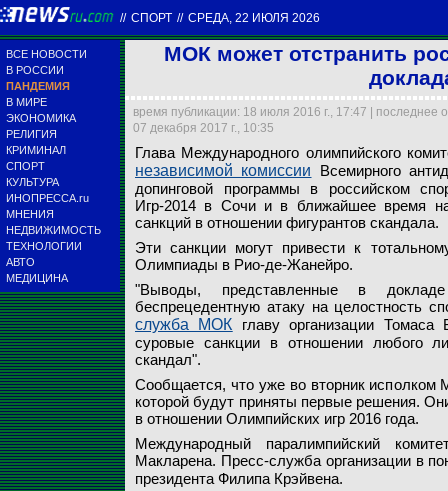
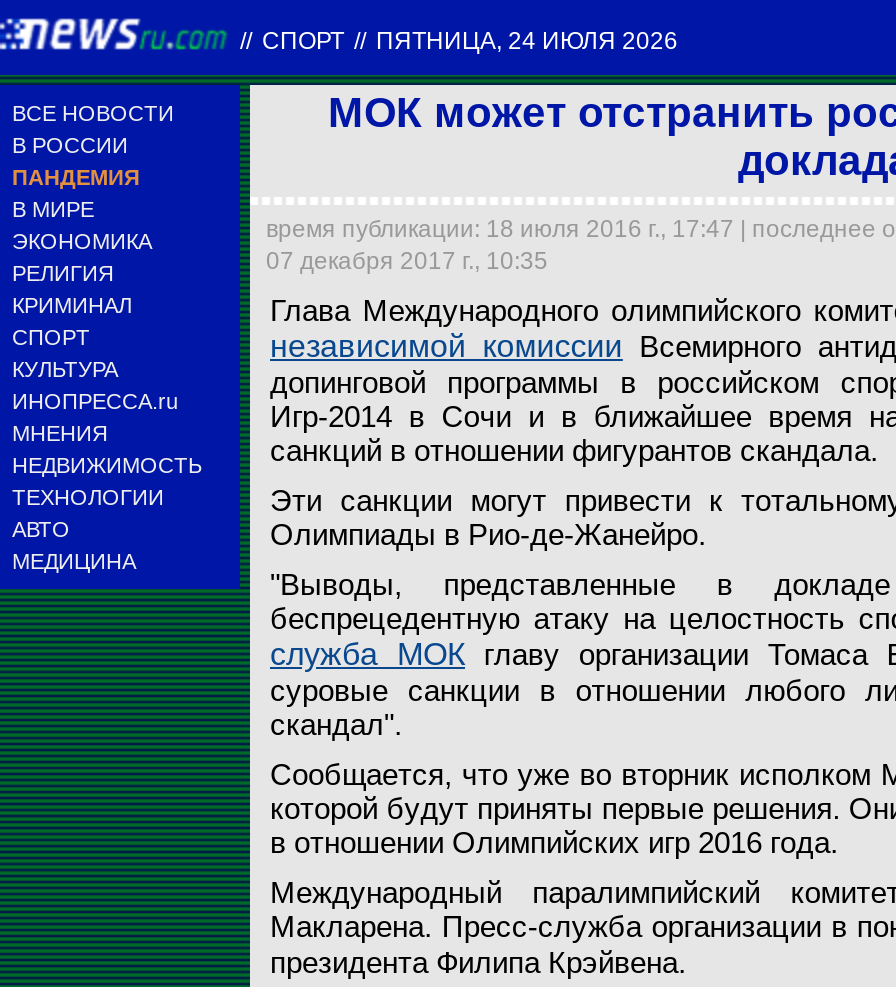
[120,10,320,24] // СПОРТ // СРЕДА, 22 ИЮЛЯ 2026 -> [240,26,678,54] // СПОРТ // ПЯТНИЦА, 24 ИЮЛЯ 2026

